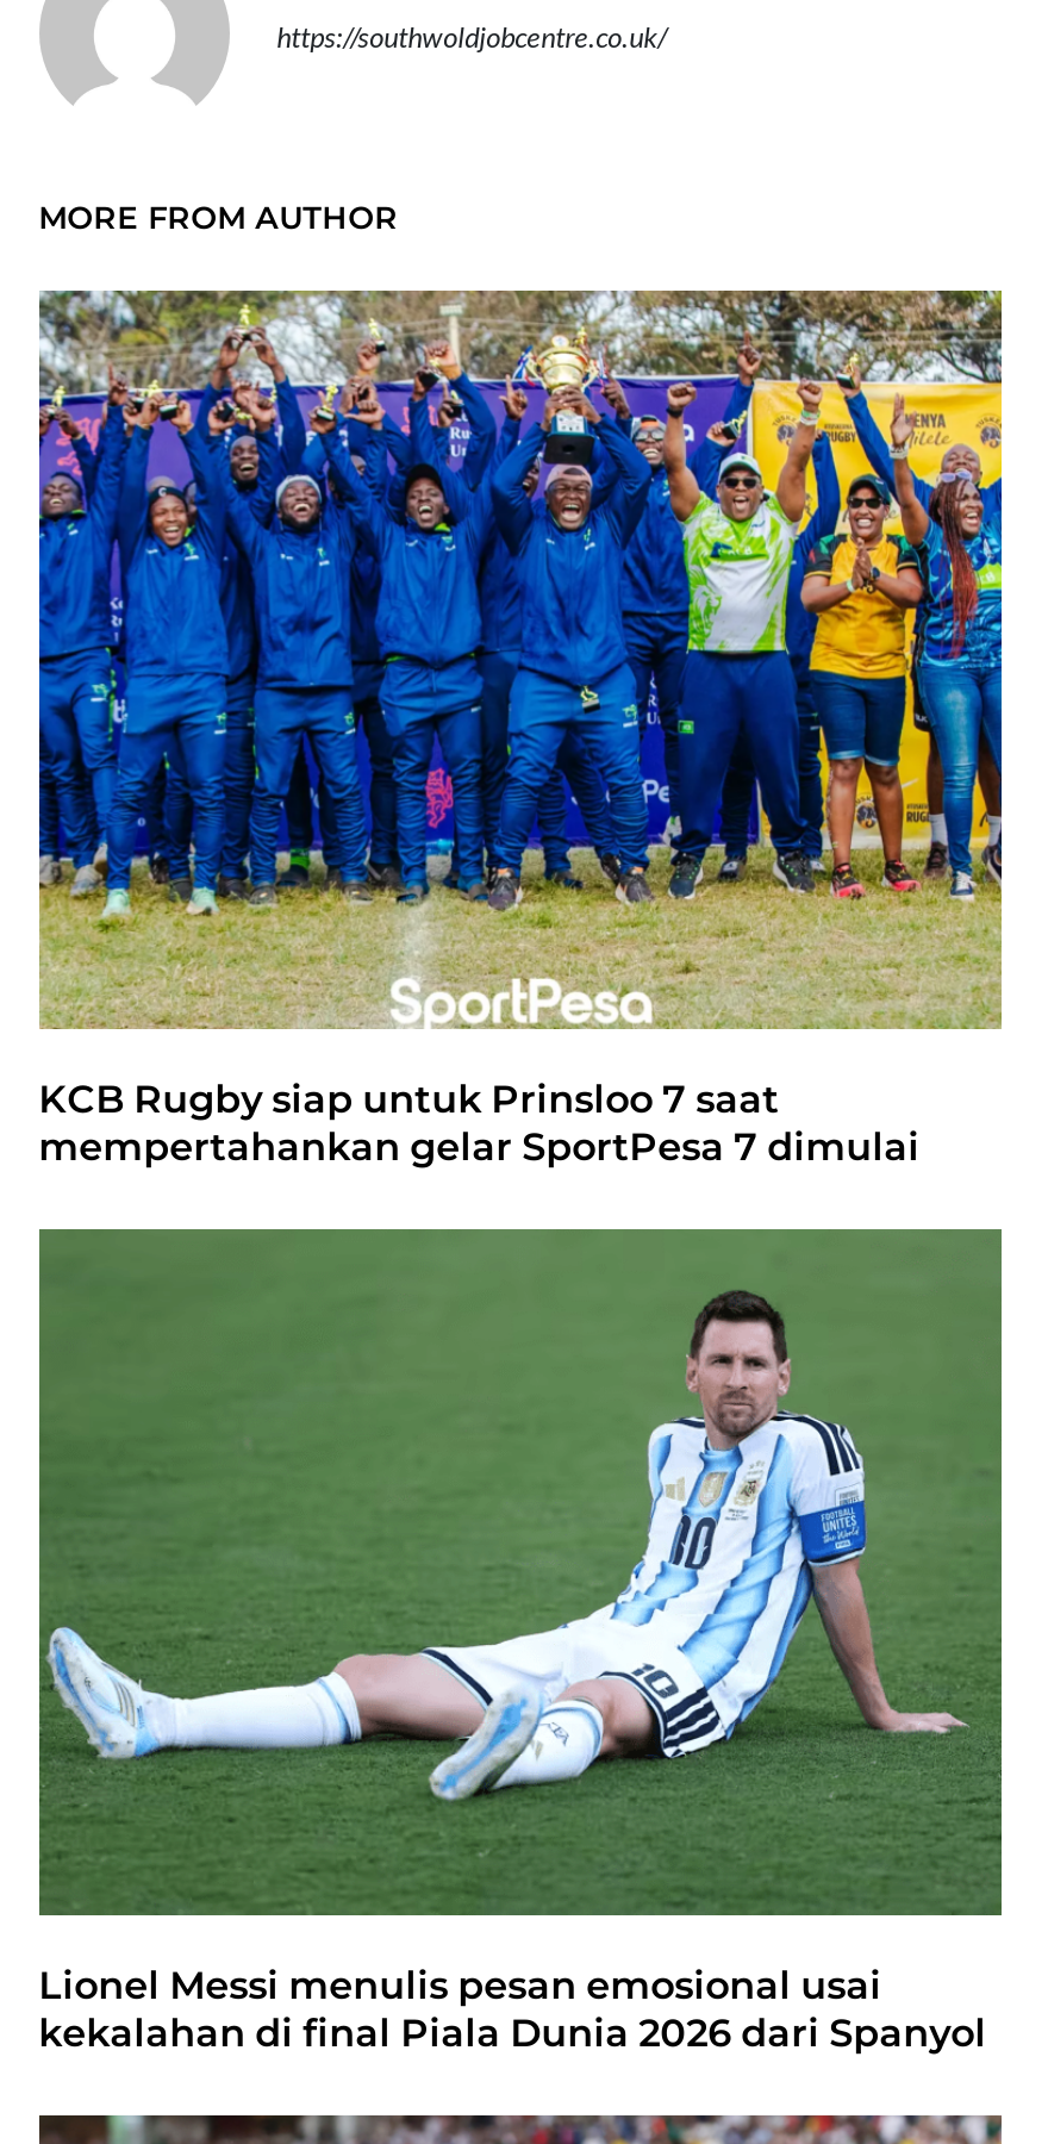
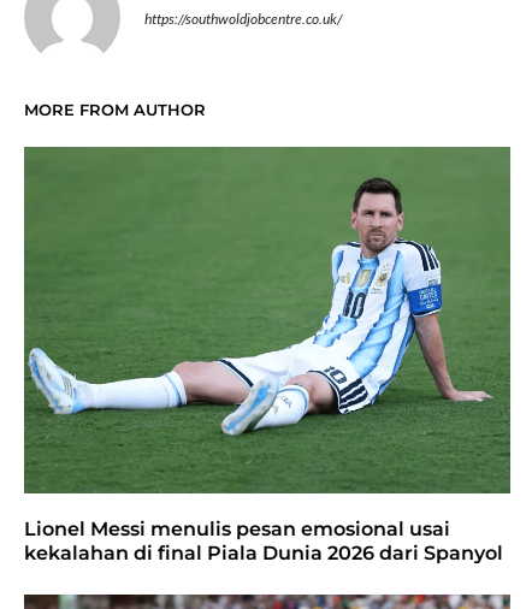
[37,291,1004,1170] [image] | KCB Rugby siap untuk Prinsloo 7 saat | mempertahankan gelar SportPesa 7 dimulai -> none

